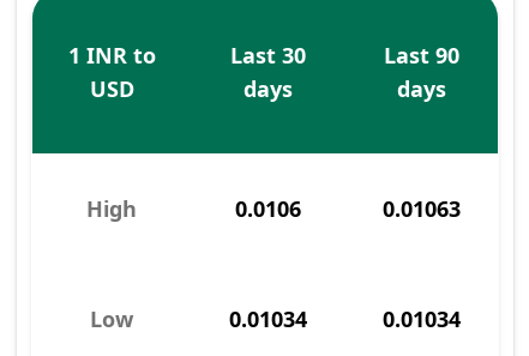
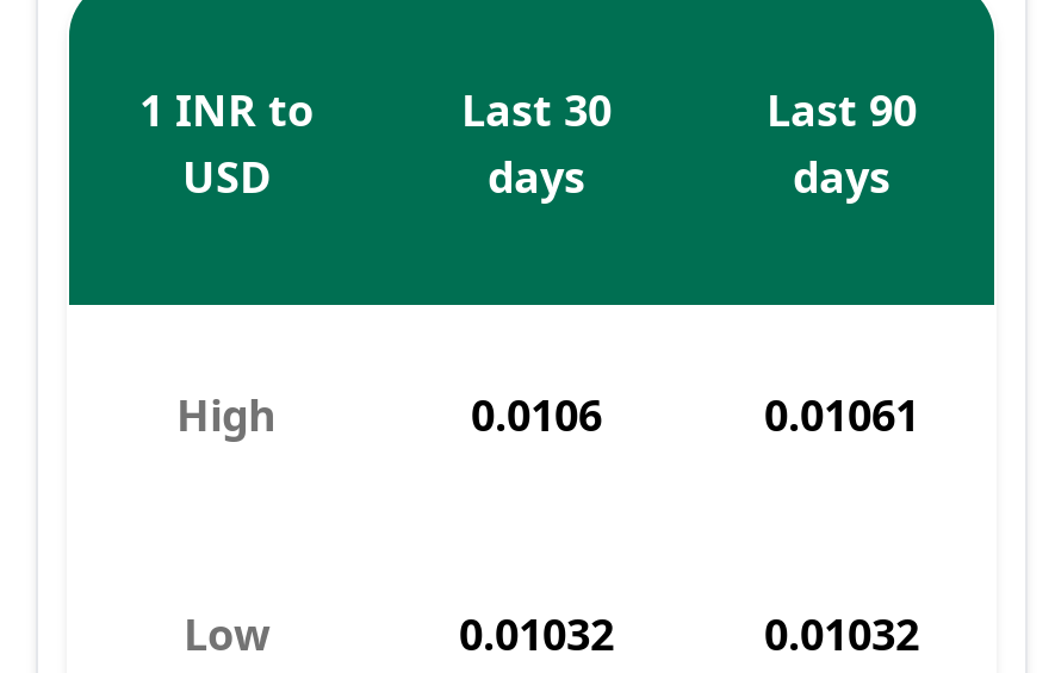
[382,194,460,223] 0.01063 -> [764,386,919,443] 0.01061
[229,304,306,333] 0.01034 -> [459,605,614,662] 0.01032
[382,304,460,333] 0.01034 -> [764,605,919,662] 0.01032

